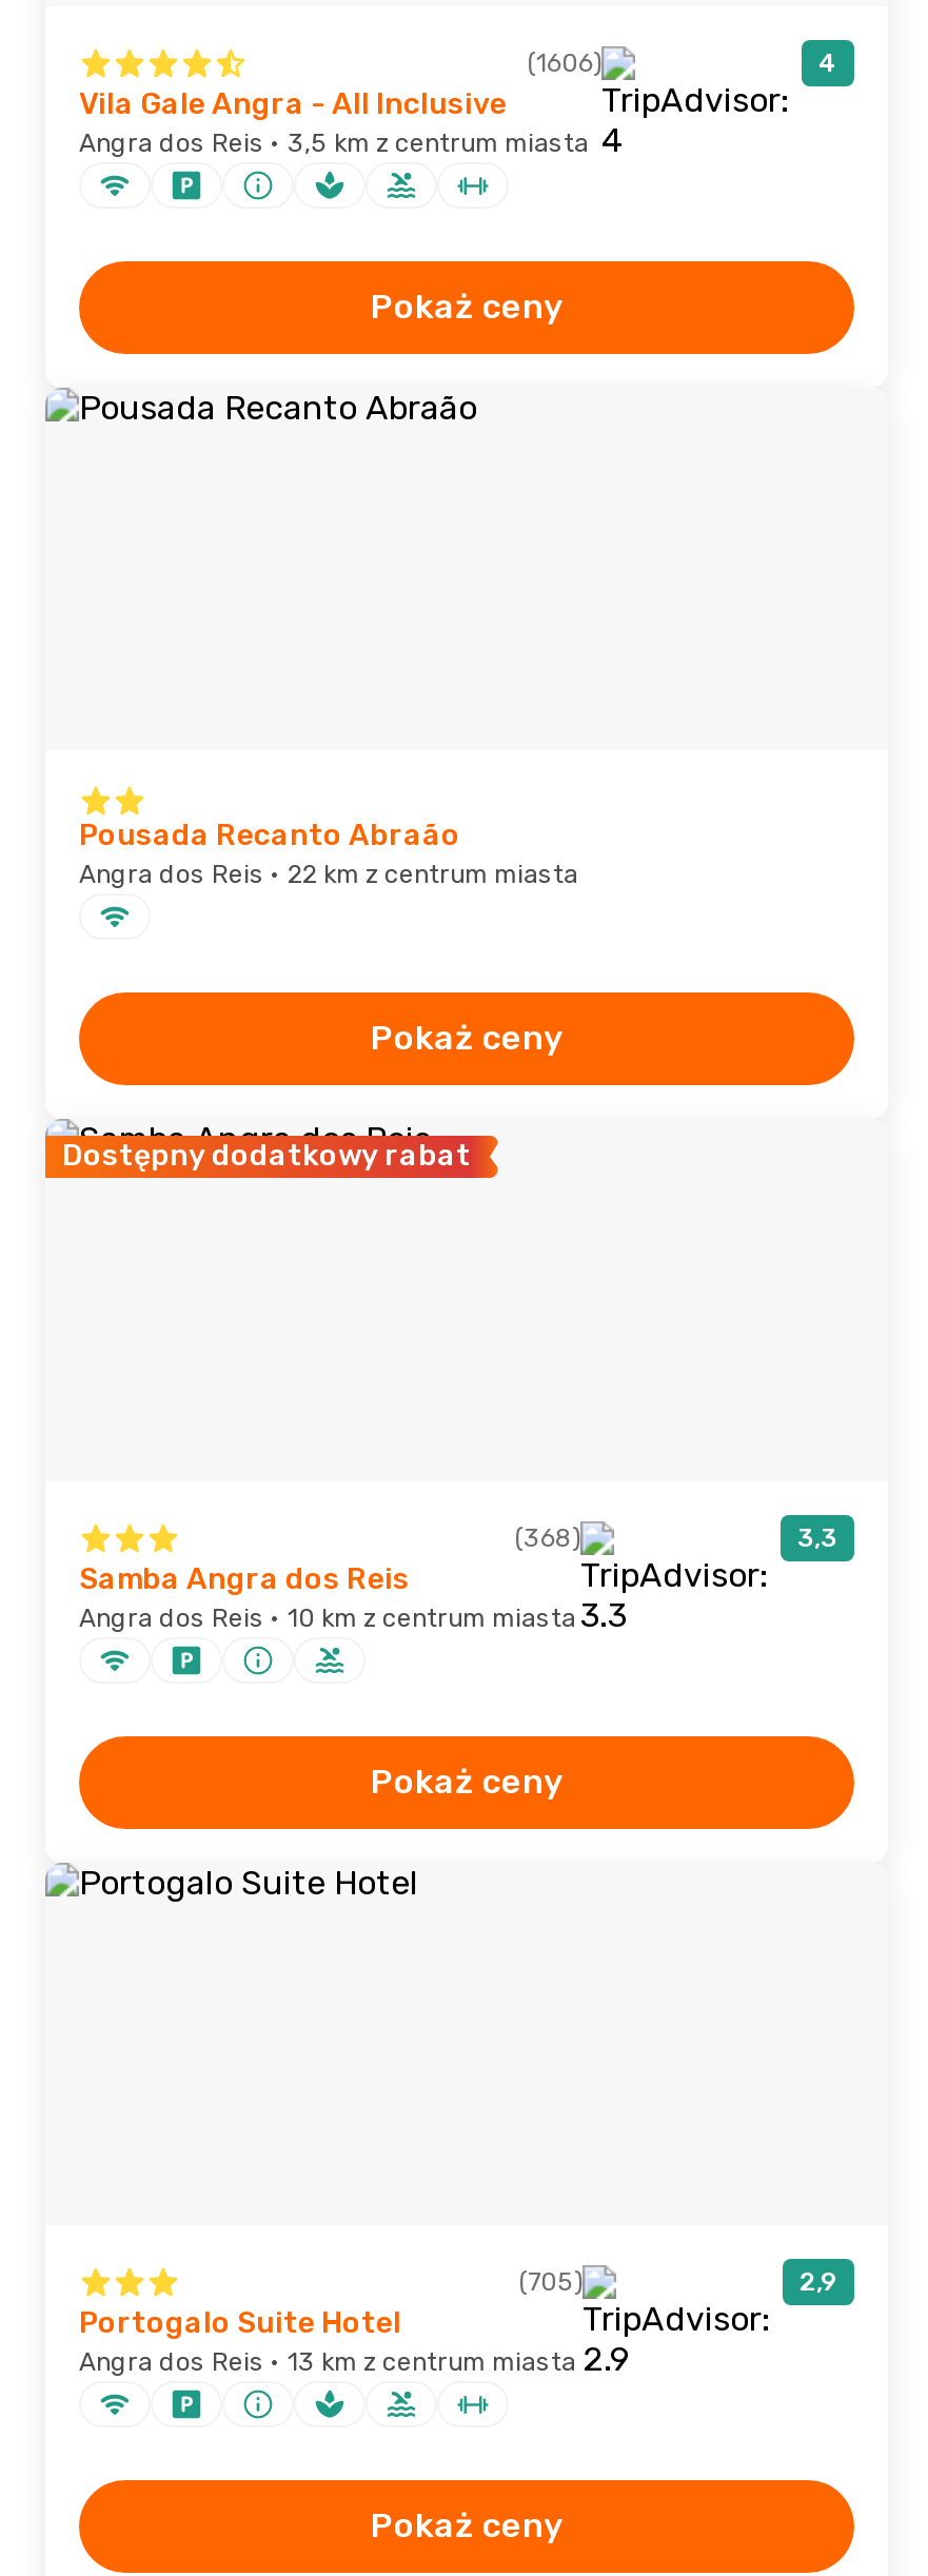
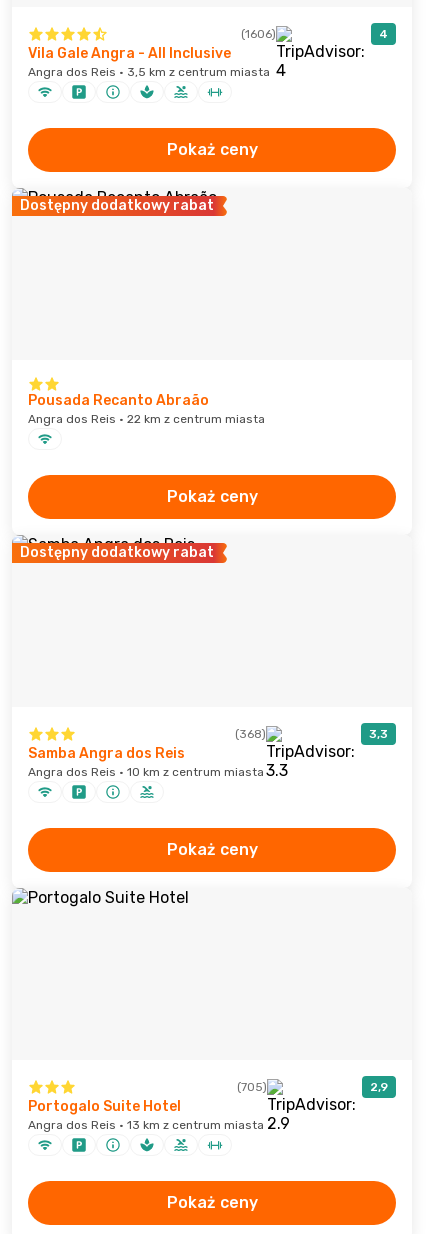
none -> [20,197,214,214] Dostępny dodatkowy rabat

